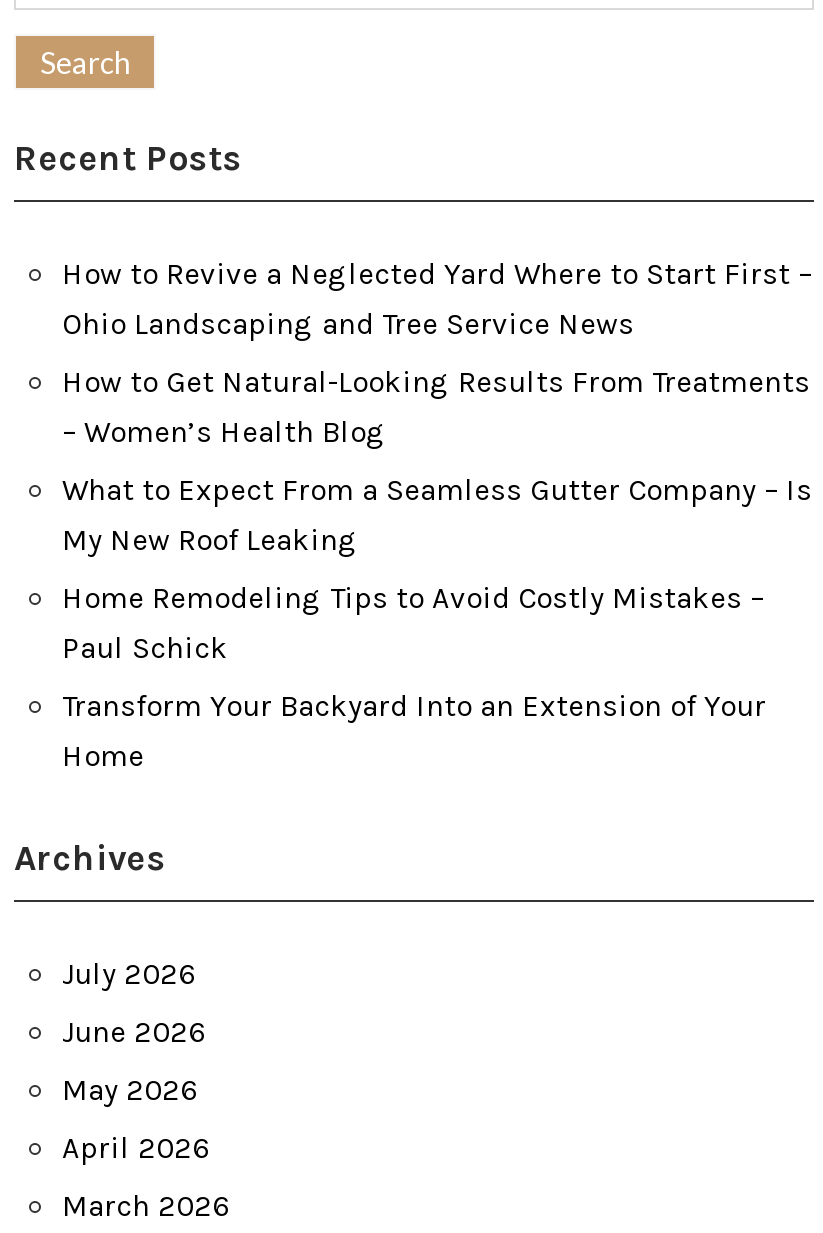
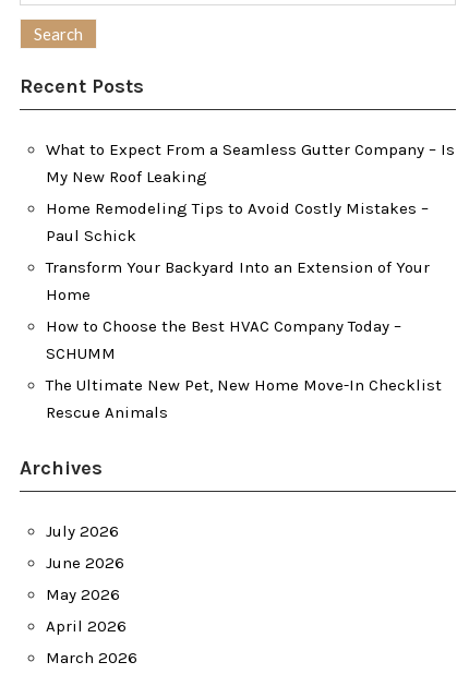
[62,256,812,450] How to Revive a Neglected Yard Where to Start First – | Ohio Landscaping and Tree Service News | How to Get Natural-Looking Results From Treatments | – Women’s Health Blog -> none
moved [62,472,812,774] -> [46,140,455,304]: What to Expect From a Seamless Gutter Company – Is | My New Roof Leaking | Home Remodeling Tips to Avoid Costly Mistakes – | Paul Schick | Transform Your Backyard Into an Extension of Your | Home
none -> [46,316,442,422] How to Choose the Best HVAC Company Today – | SCHUMM | The Ultimate New Pet, New Home Move-In Checklist | Rescue Animals

